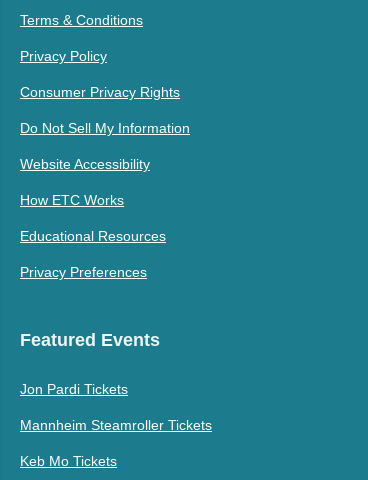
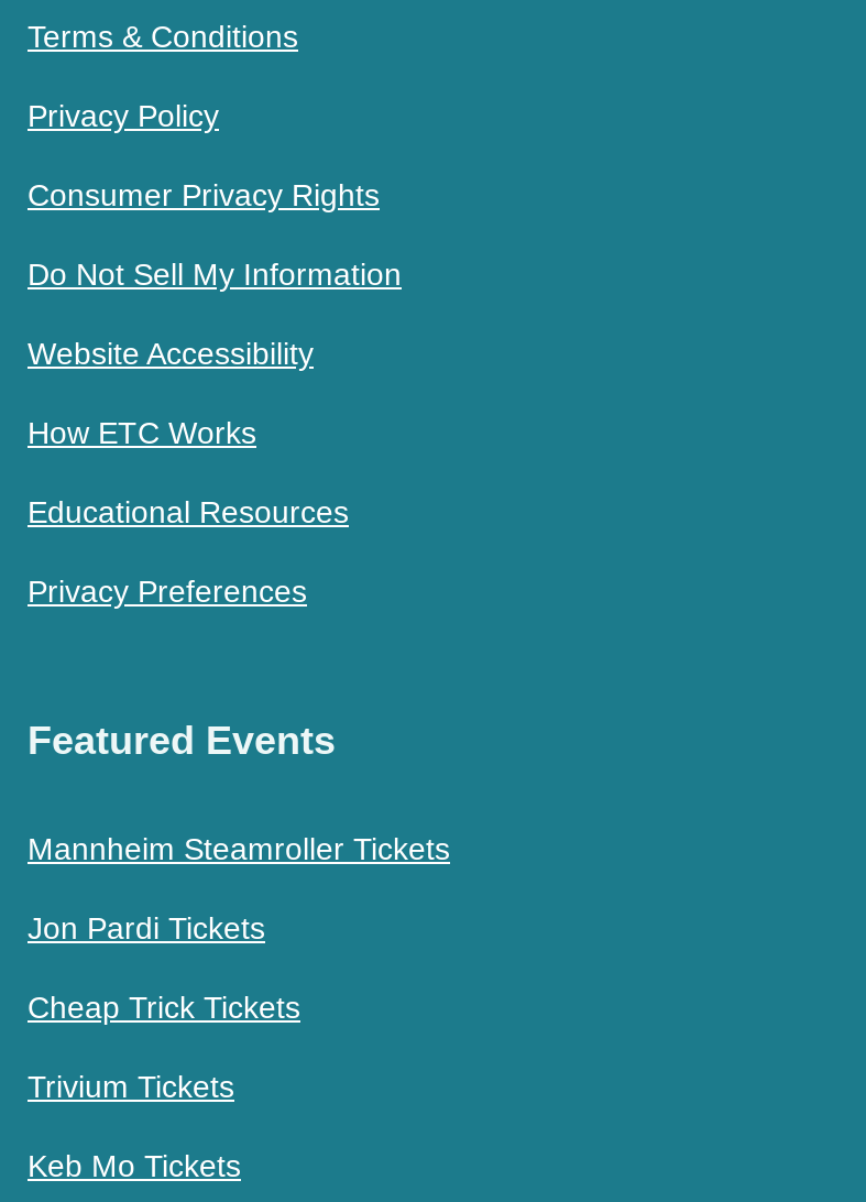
none -> [28,990,300,1105] Cheap Trick Tickets | Trivium Tickets
moved [20,417,212,433] -> [28,832,450,867]: Mannheim Steamroller Tickets

